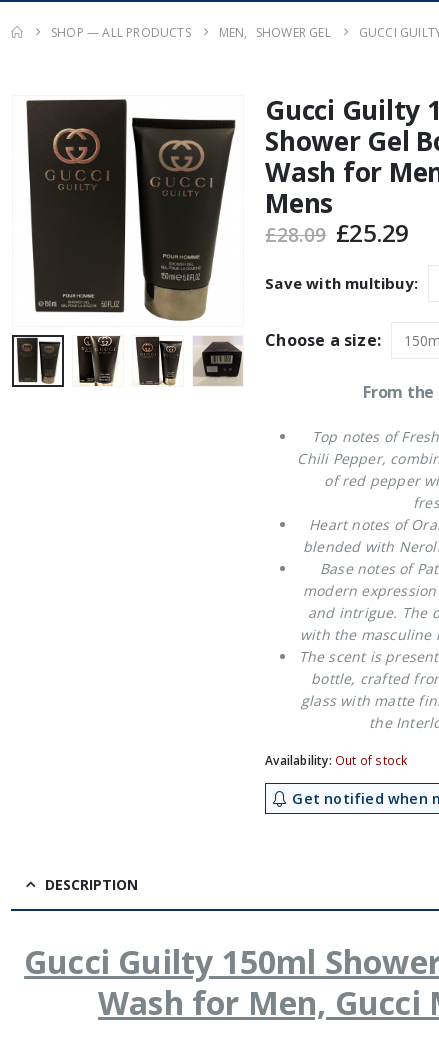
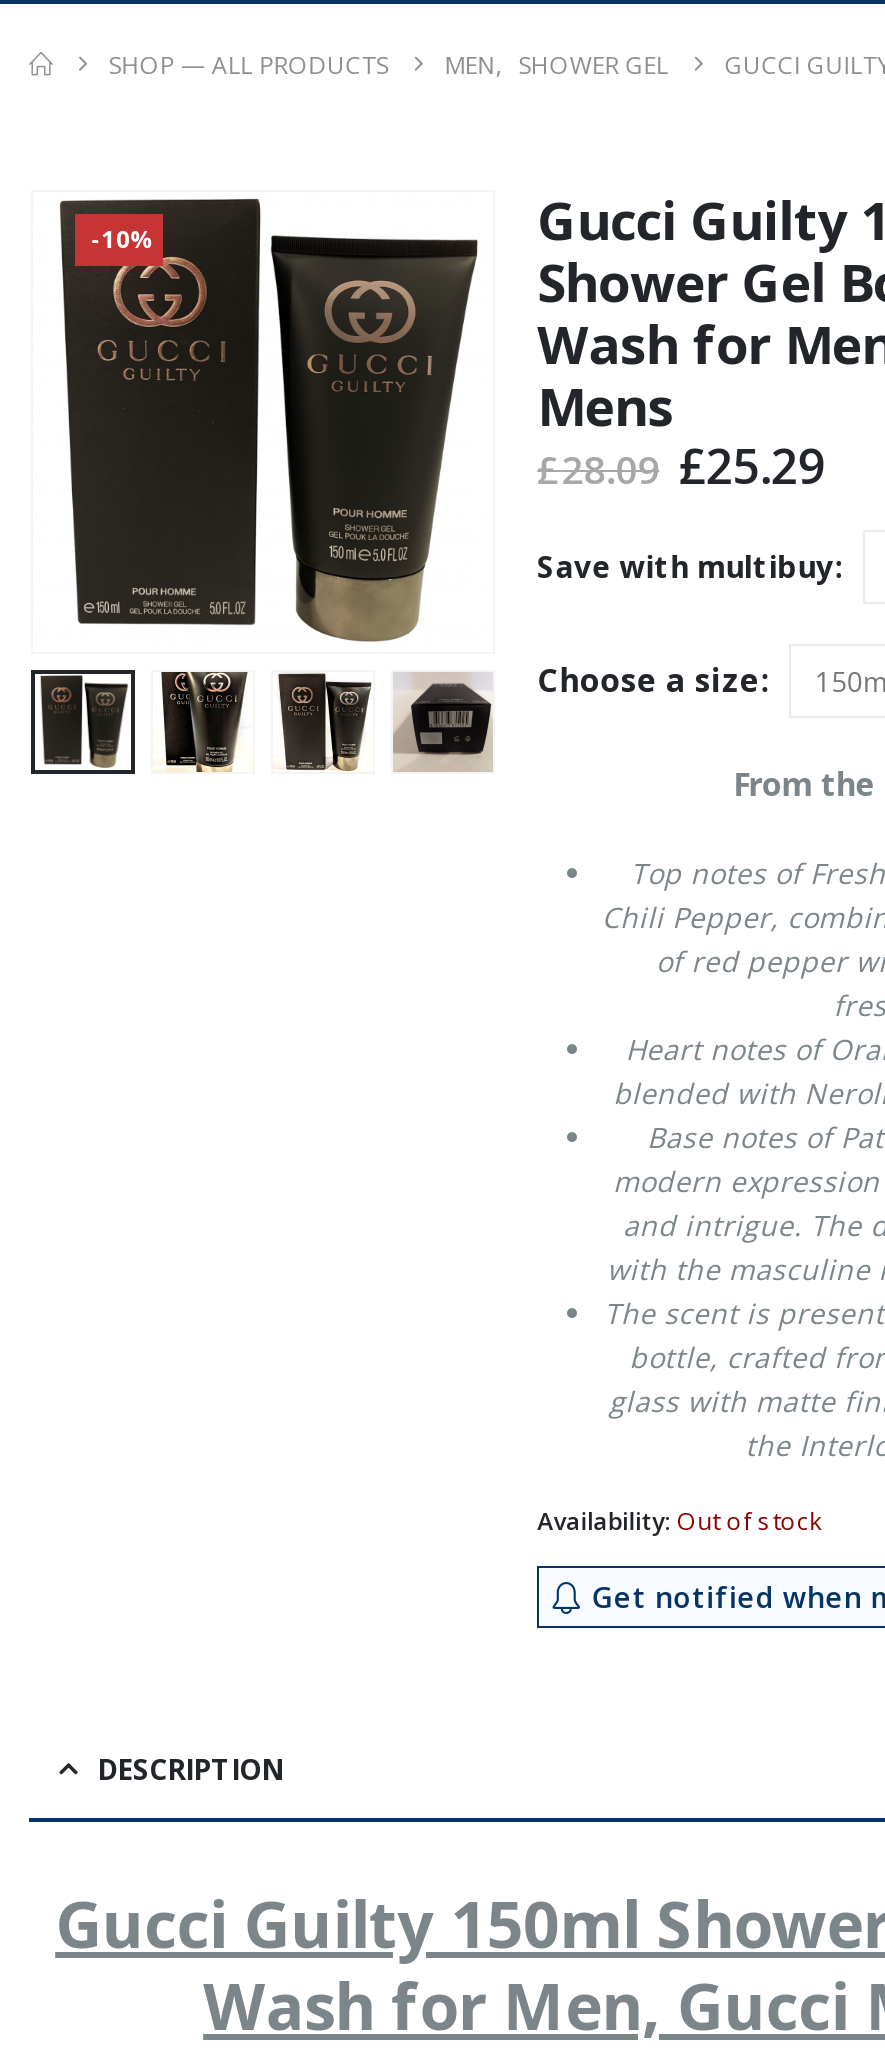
none -> [91,222,155,256] -10%

